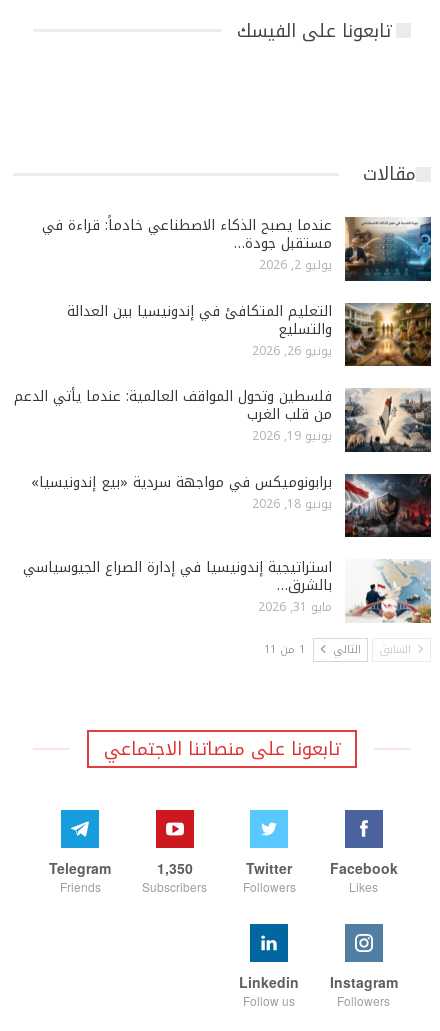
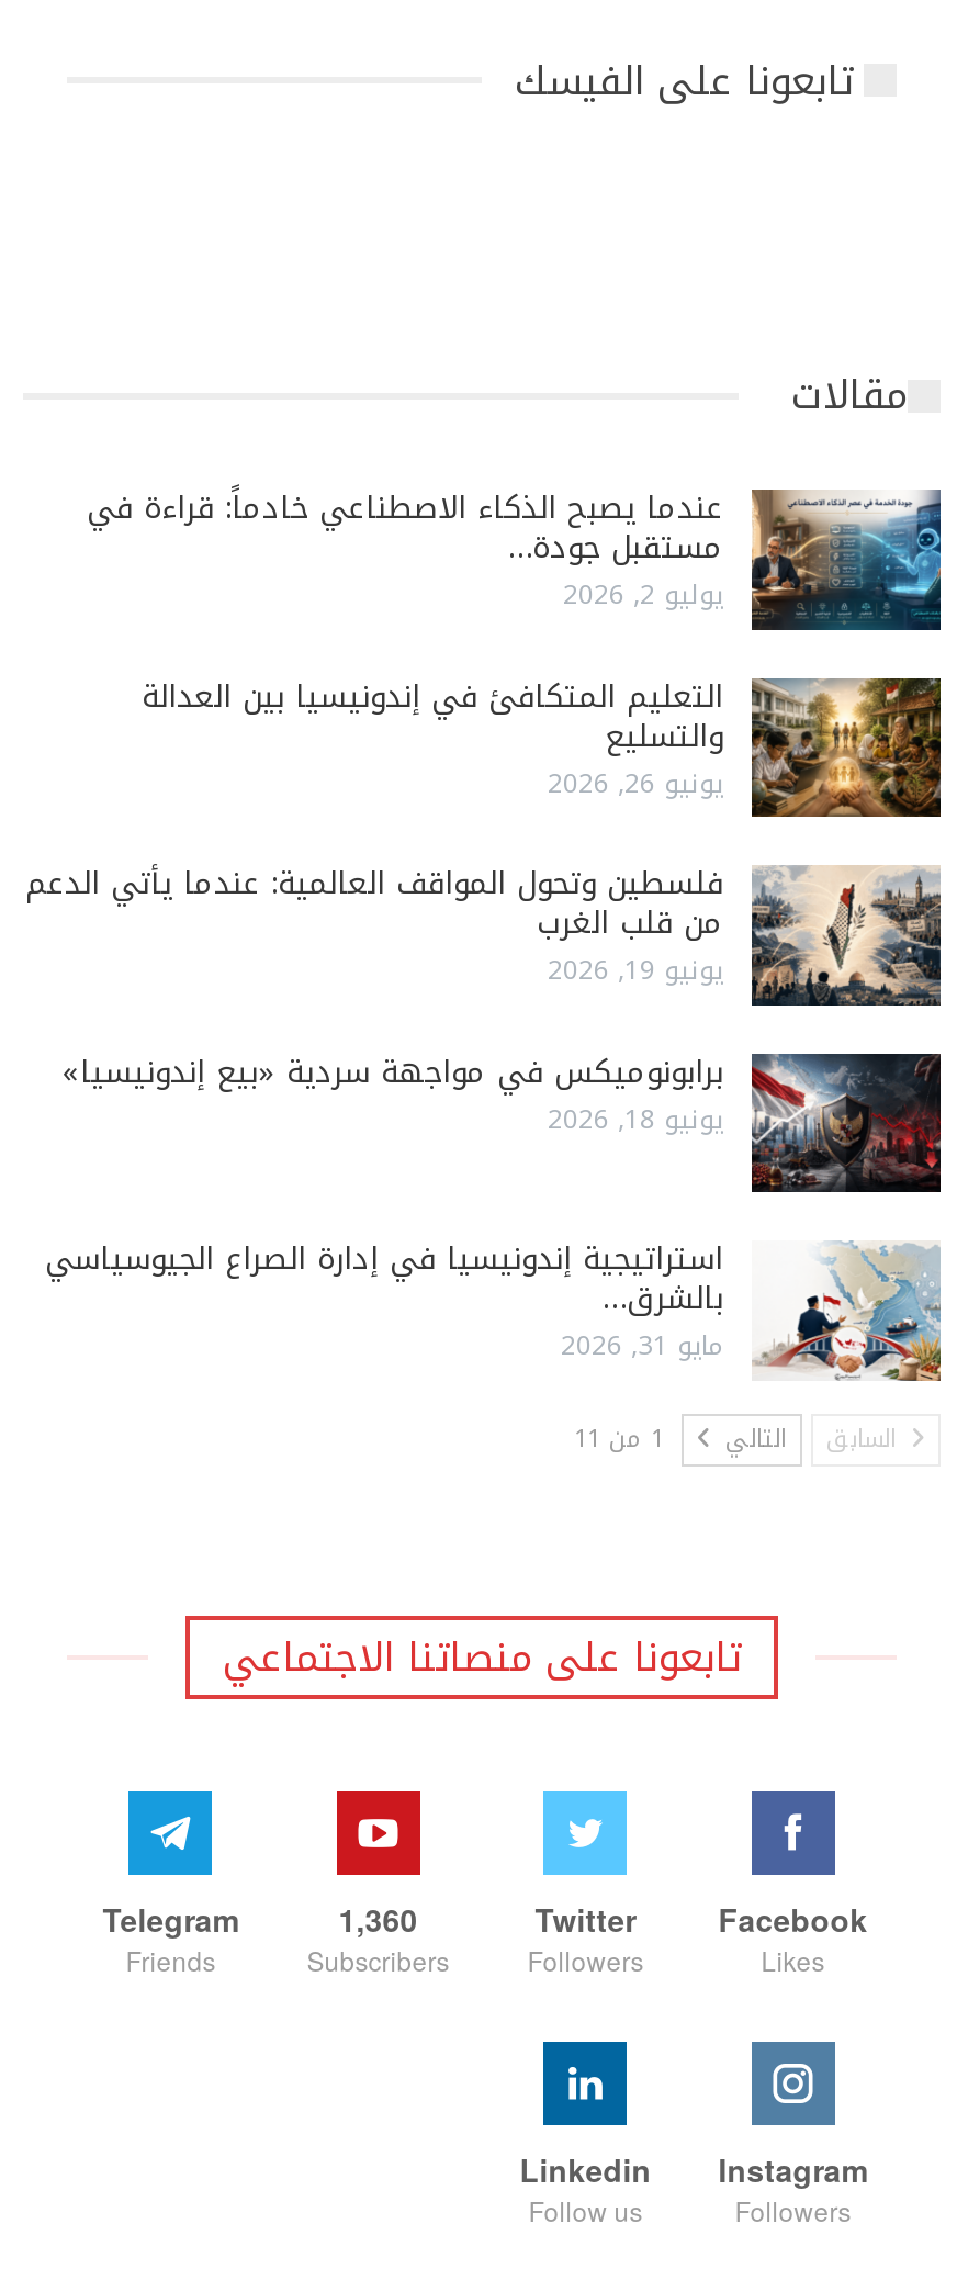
[157,858,193,878] 1,350 -> [339,1896,418,1940] 1,360

